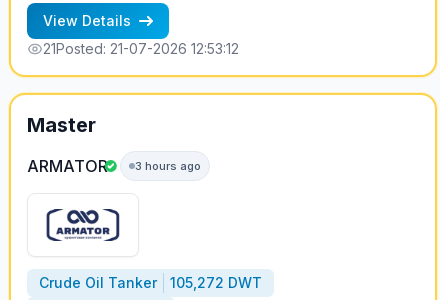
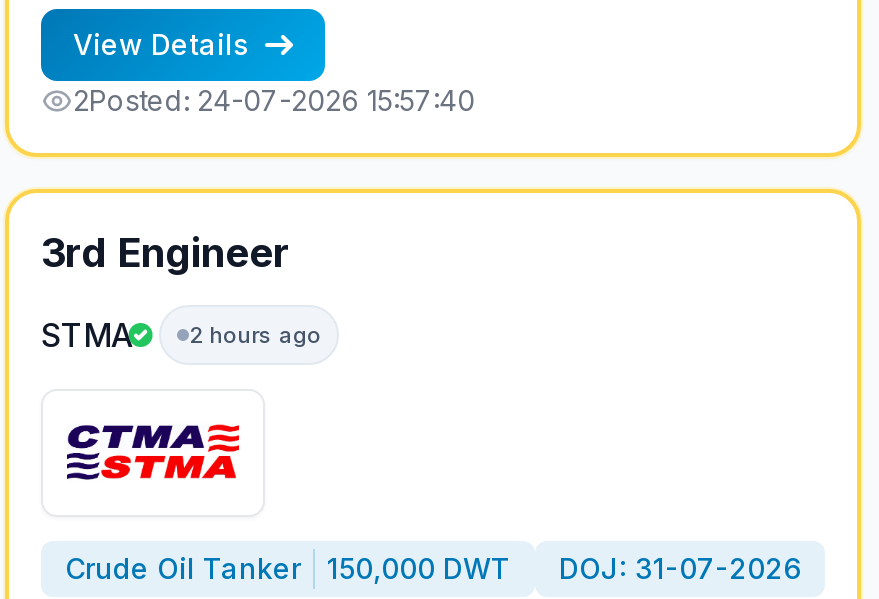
[43,40,239,57] 21Posted: 21-07-2026 12:53:12 -> [73,83,475,117] 2Posted: 24-07-2026 15:57:40
[27,113,96,137] Master -> [41,229,289,277] 3rd Engineer
[27,156,201,176] ARMATOR | 3 hours ago -> [41,315,321,355] STMA | 2 hours ago
[40,208,126,242] [image] -> [65,421,241,485] [image]
[170,274,262,291] 105,272 DWT -> [327,551,801,585] 150,000 DWT | DOJ: 31-07-2026

